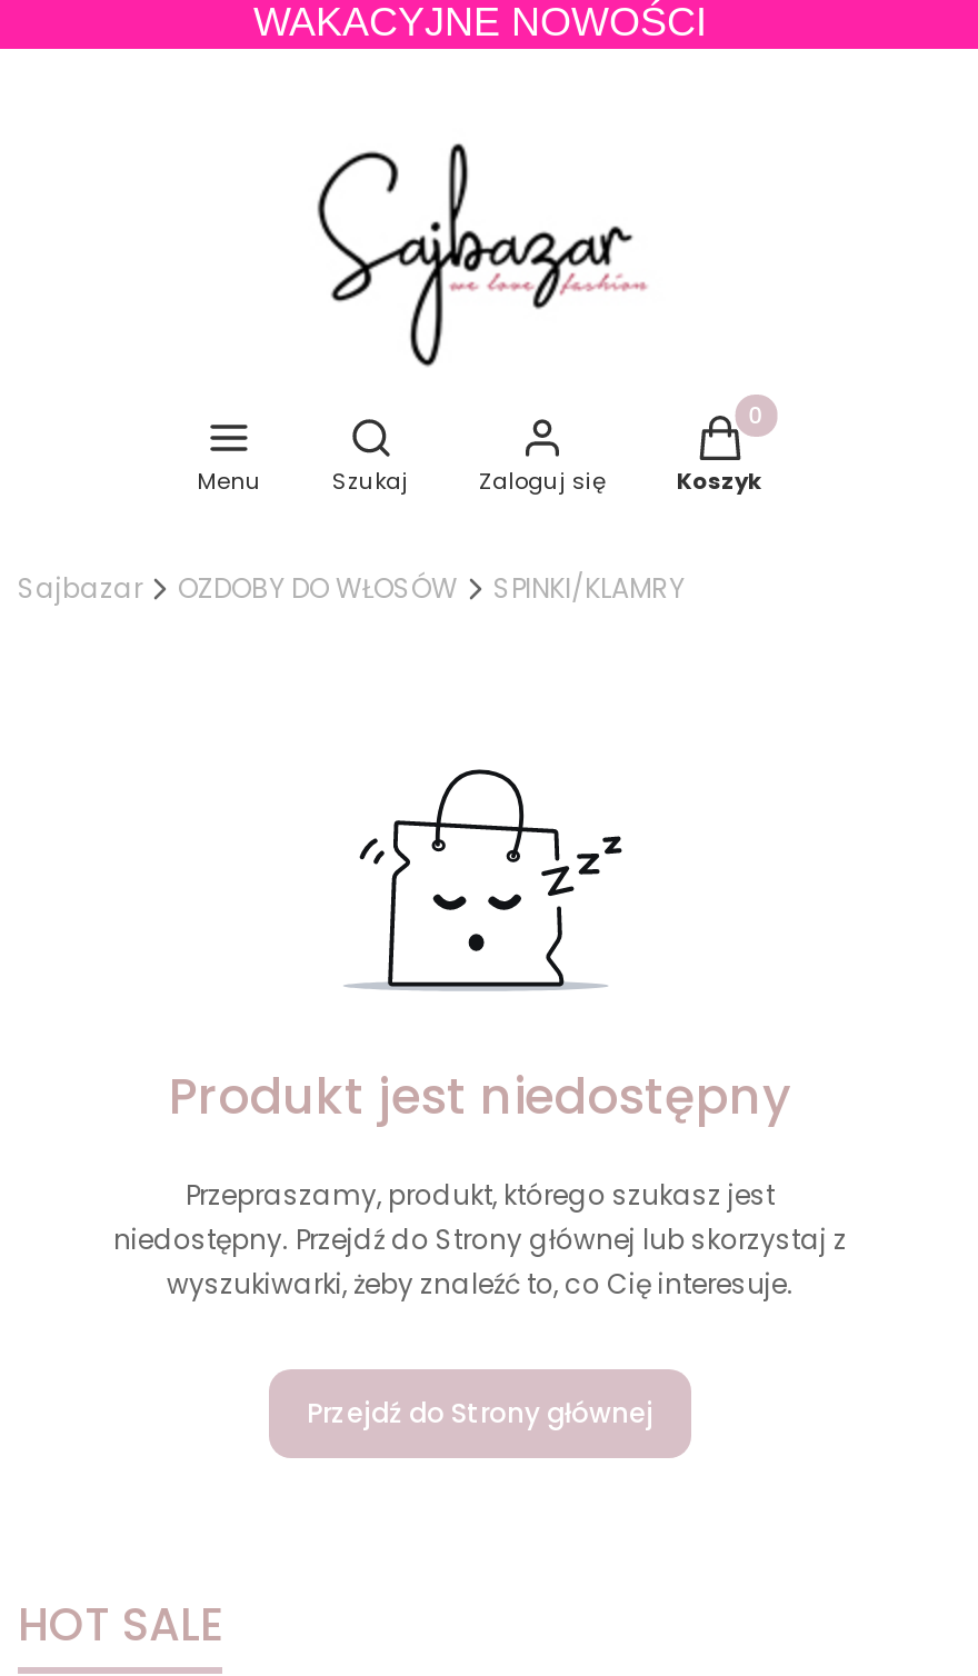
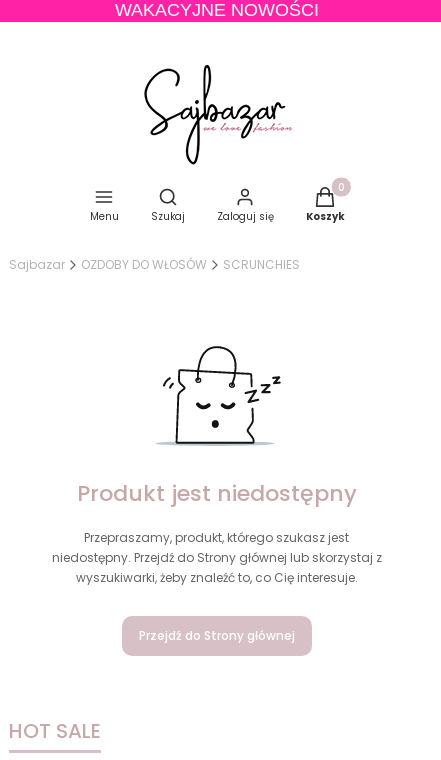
[493,569,685,607] SPINKI/KLAMRY -> [223,256,300,273] SCRUNCHIES

